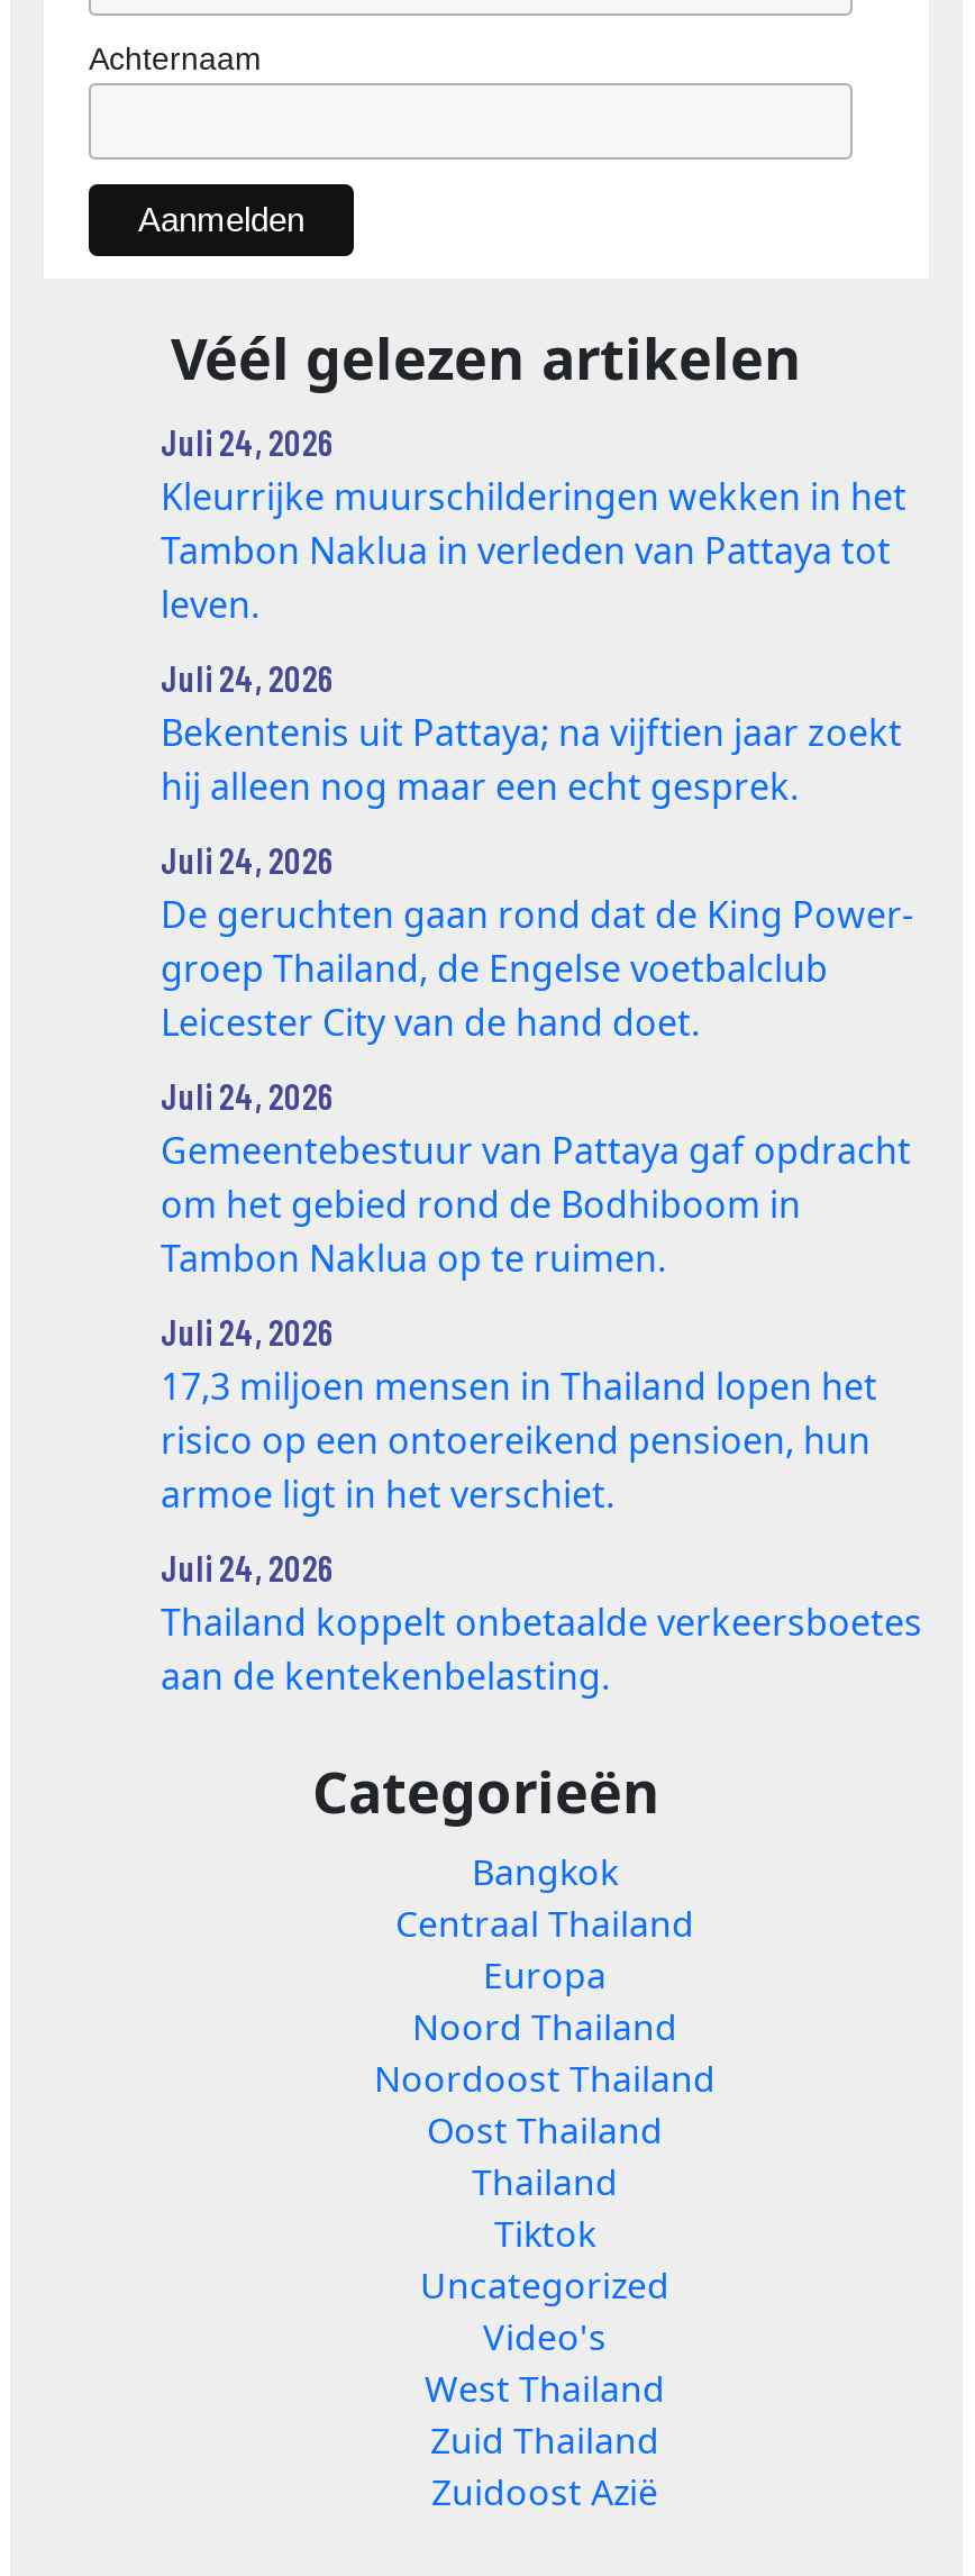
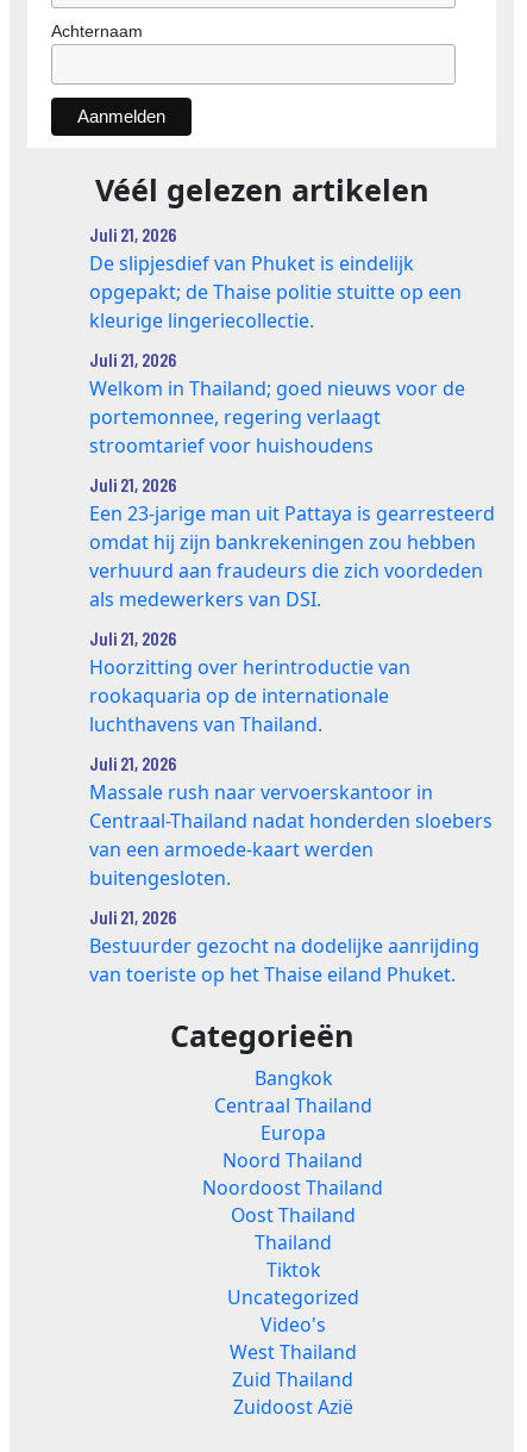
[161,419,906,628] Juli 24, 2026 | Kleurrijke muurschilderingen wekken in het | Tambon Naklua in verleden van Pattaya tot | leven. -> [89,222,462,333] Juli 21, 2026 | De slipjesdief van Phuket is eindelijk | opgepakt; de Thaise politie stuitte op een | kleurige lingeriecollectie.
[161,655,902,810] Juli 24, 2026 | Bekentenis uit Pattaya; na vijftien jaar zoekt | hij alleen nog maar een echt gesprek. -> [89,347,465,458] Juli 21, 2026 | Welkom in Thailand; goed nieuws voor de | portemonnee, regering verlaagt | stroomtarief voor huishoudens
[161,837,913,1046] Juli 24, 2026 | De geruchten gaan rond dat de King Power- | groep Thailand, de Engelse voetbalclub | Leicester City van de hand doet. -> [89,472,495,612] Juli 21, 2026 | Een 23-jarige man uit Pattaya is gearresteerd | omdat hij zijn bankrekeningen zou hebben | verhuurd aan fraudeurs die zich voordeden | als medewerkers van DSI.
[161,1073,911,1282] Juli 24, 2026 | Gemeentebestuur van Pattaya gaf opdracht | om het gebied rond de Bodhiboom in | Tambon Naklua op te ruimen. -> [89,626,410,737] Juli 21, 2026 | Hoorzitting over herintroductie van | rookaquaria op de internationale | luchthavens van Thailand.
[161,1309,877,1518] Juli 24, 2026 | 17,3 miljoen mensen in Thailand lopen het | risico op een ontoereikend pensioen, hun | armoe ligt in het verschiet. -> [89,751,493,890] Juli 21, 2026 | Massale rush naar vervoerskantoor in | Centraal-Thailand nadat honderden sloebers | van een armoede-kaart werden | buitengesloten.
[161,1545,922,1700] Juli 24, 2026 | Thailand koppelt onbetaalde verkeersboetes | aan de kentekenbelasting. -> [89,905,479,987] Juli 21, 2026 | Bestuurder gezocht na dodelijke aanrijding | van toeriste op het Thaise eiland Phuket.

